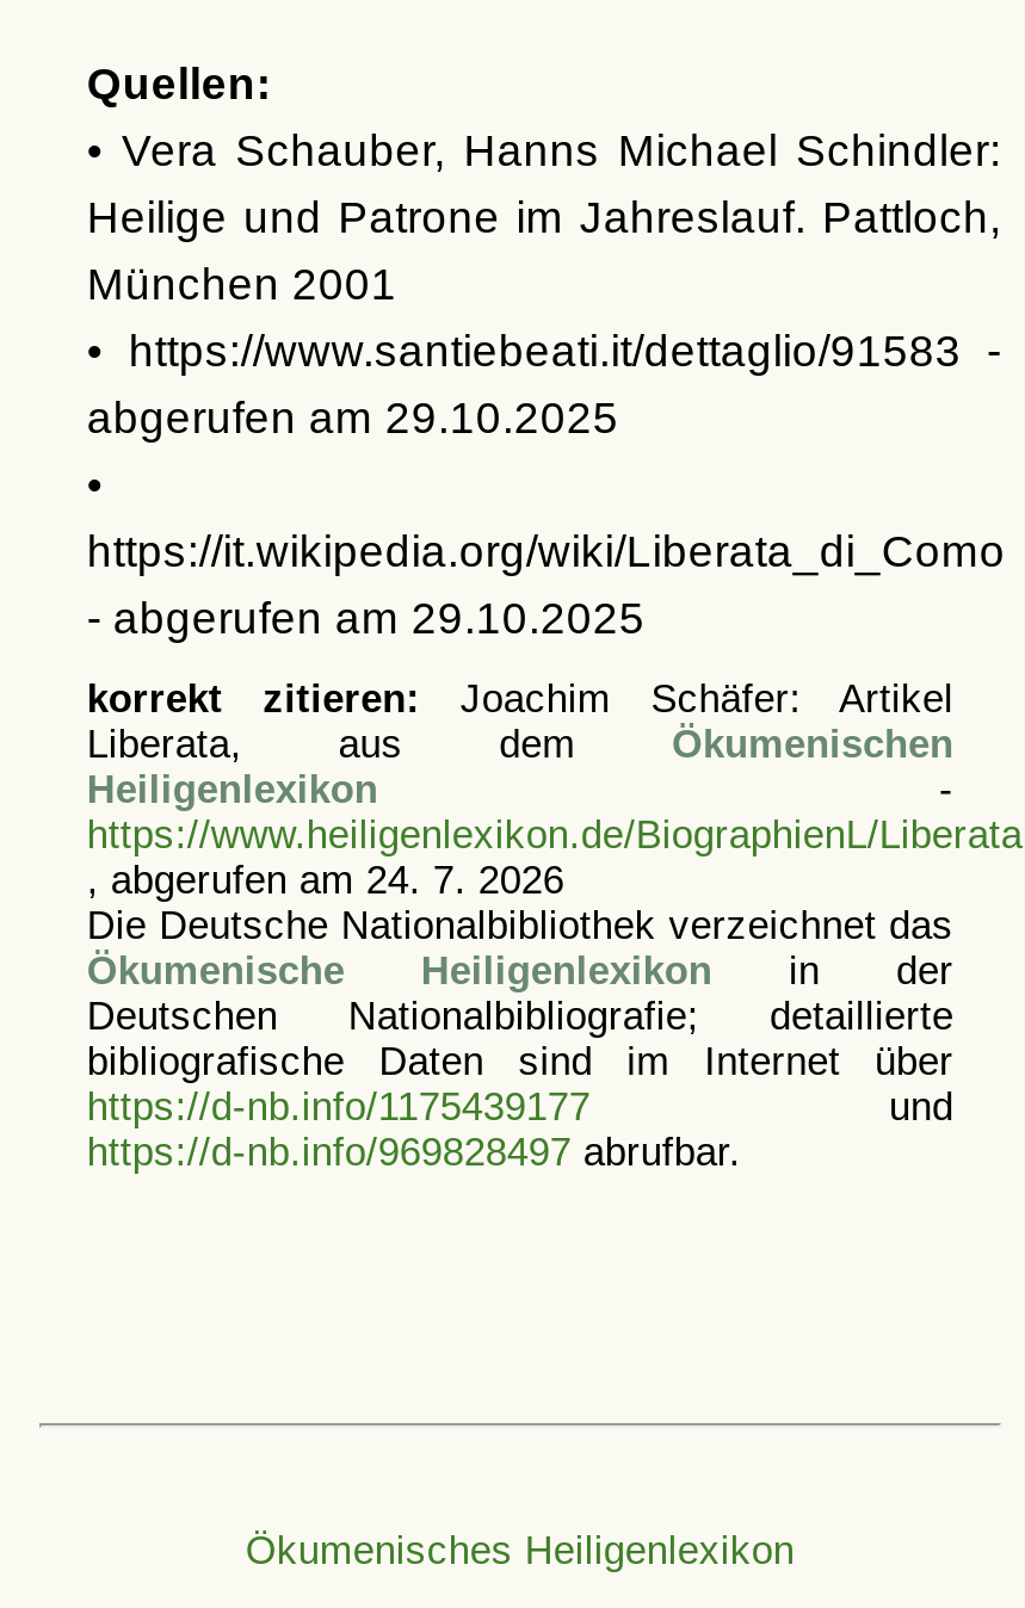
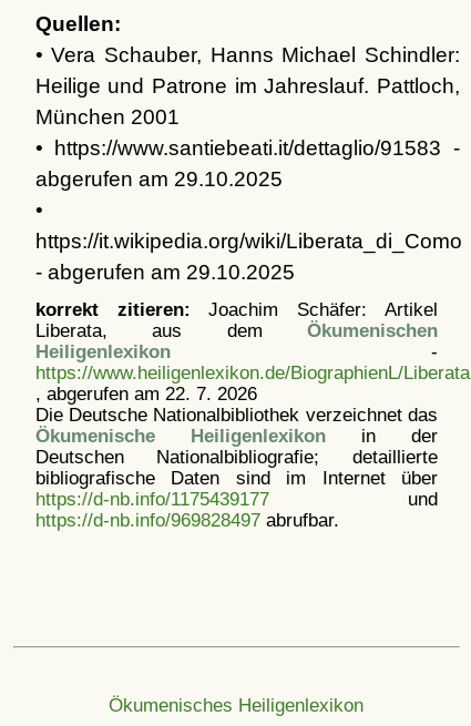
[87,858,564,901] , abgerufen am 24. 7. 2026 -> [35,384,257,403] , abgerufen am 22. 7. 2026

